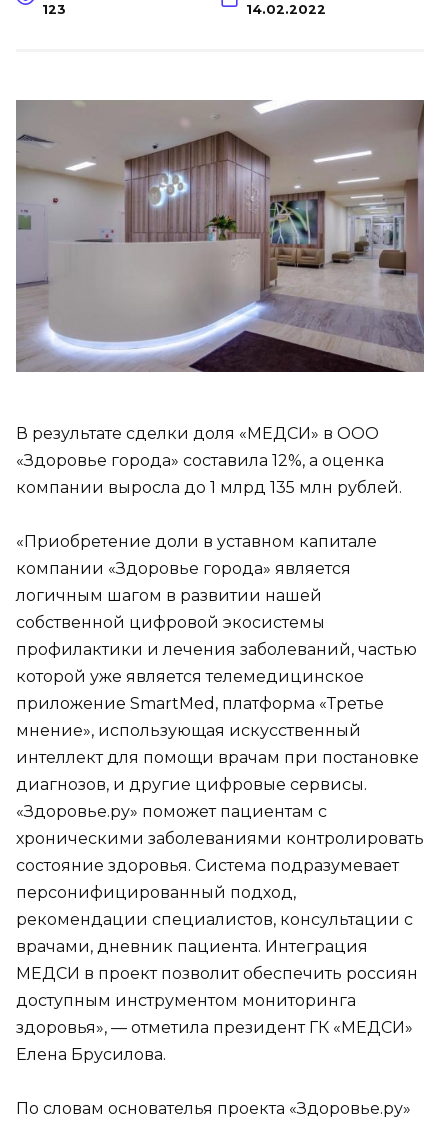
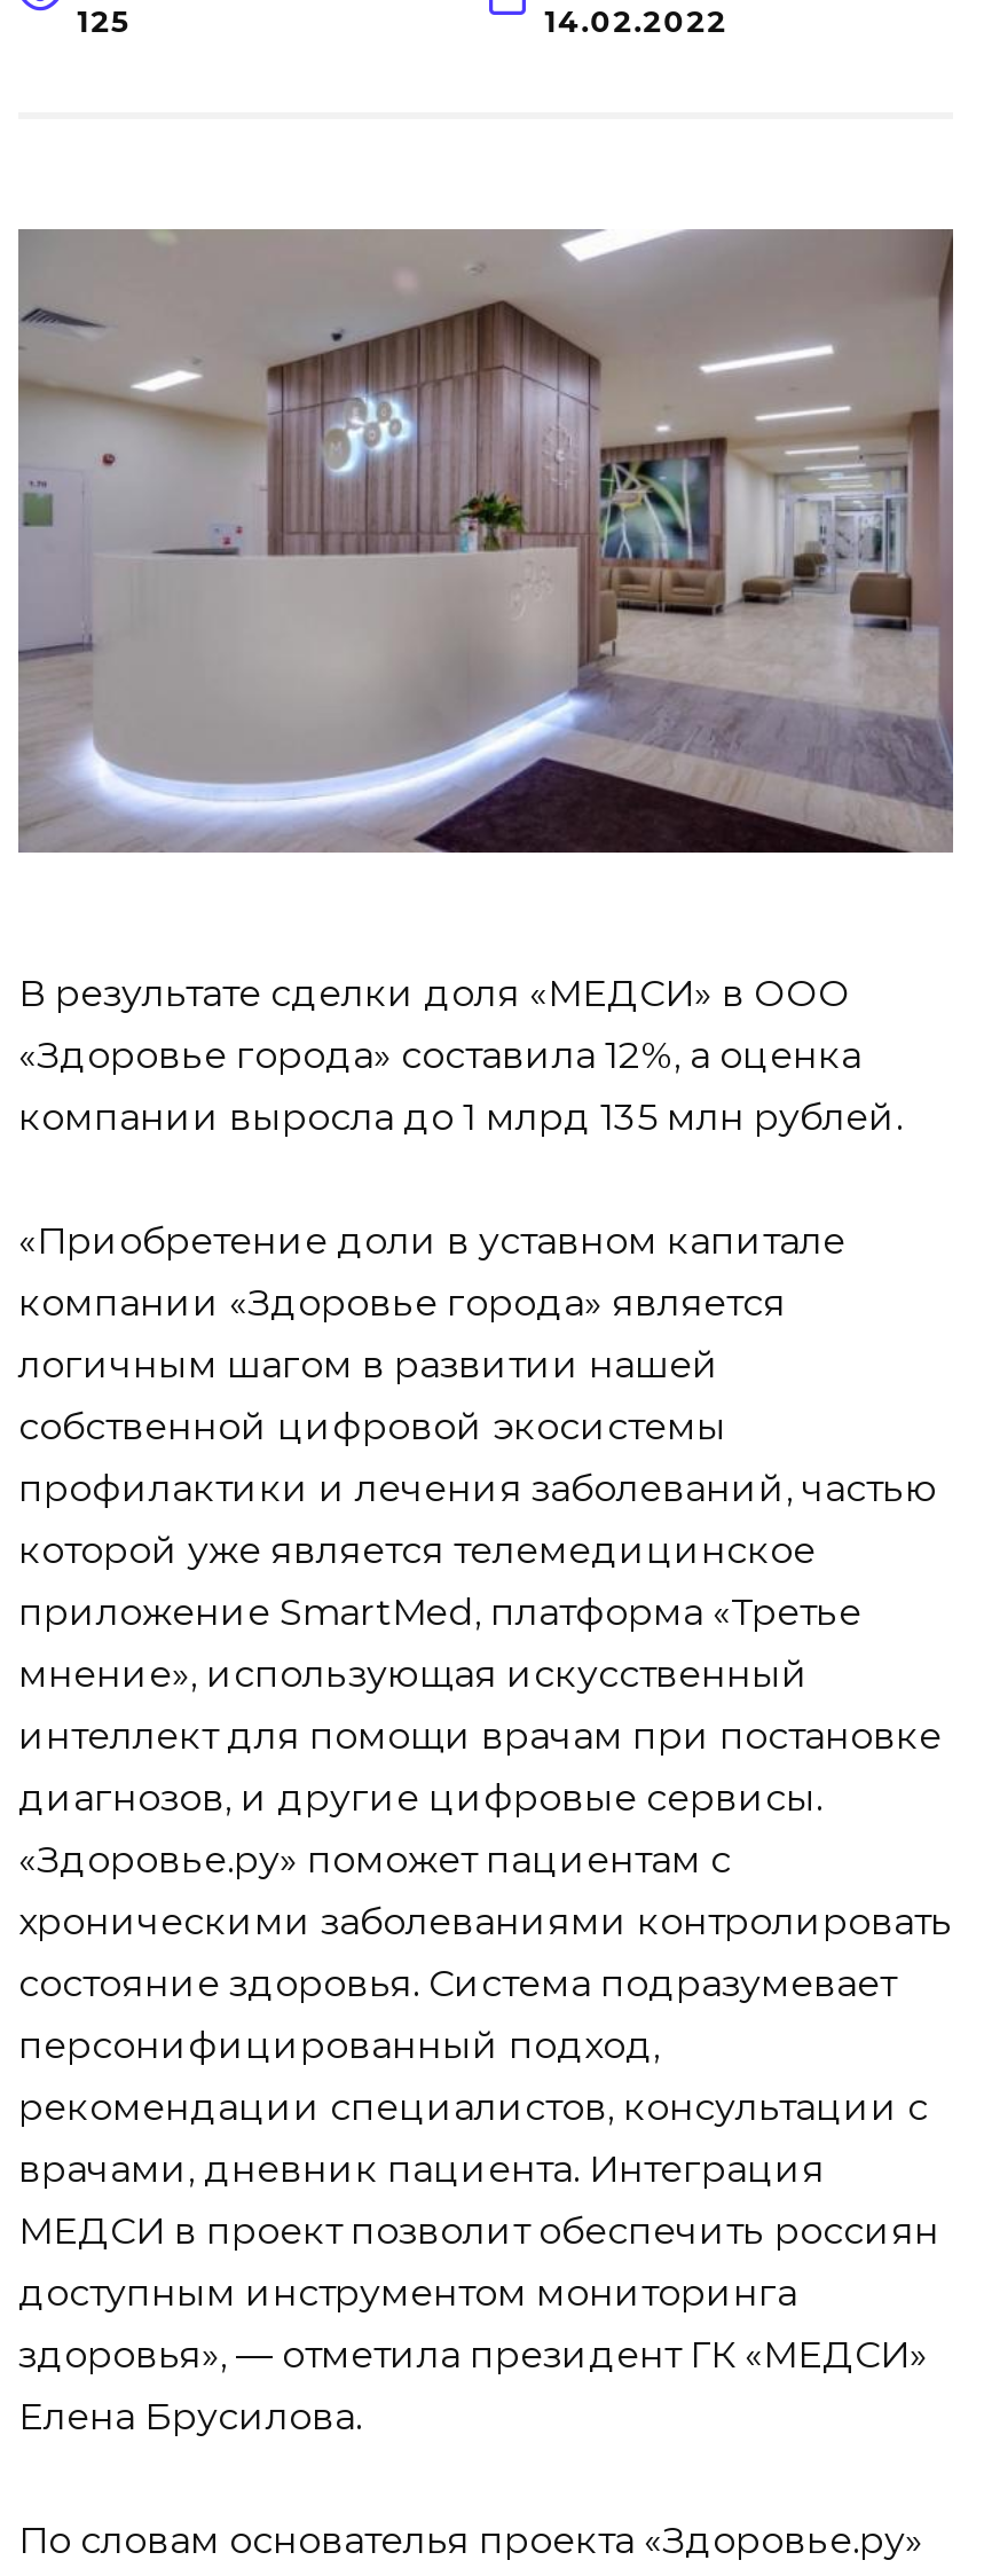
[42,2,66,17] 123 -> [77,4,130,39] 125

